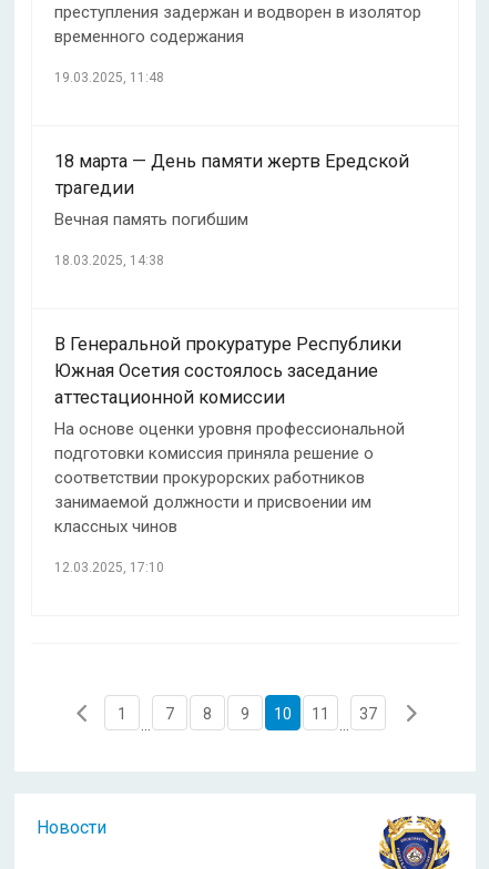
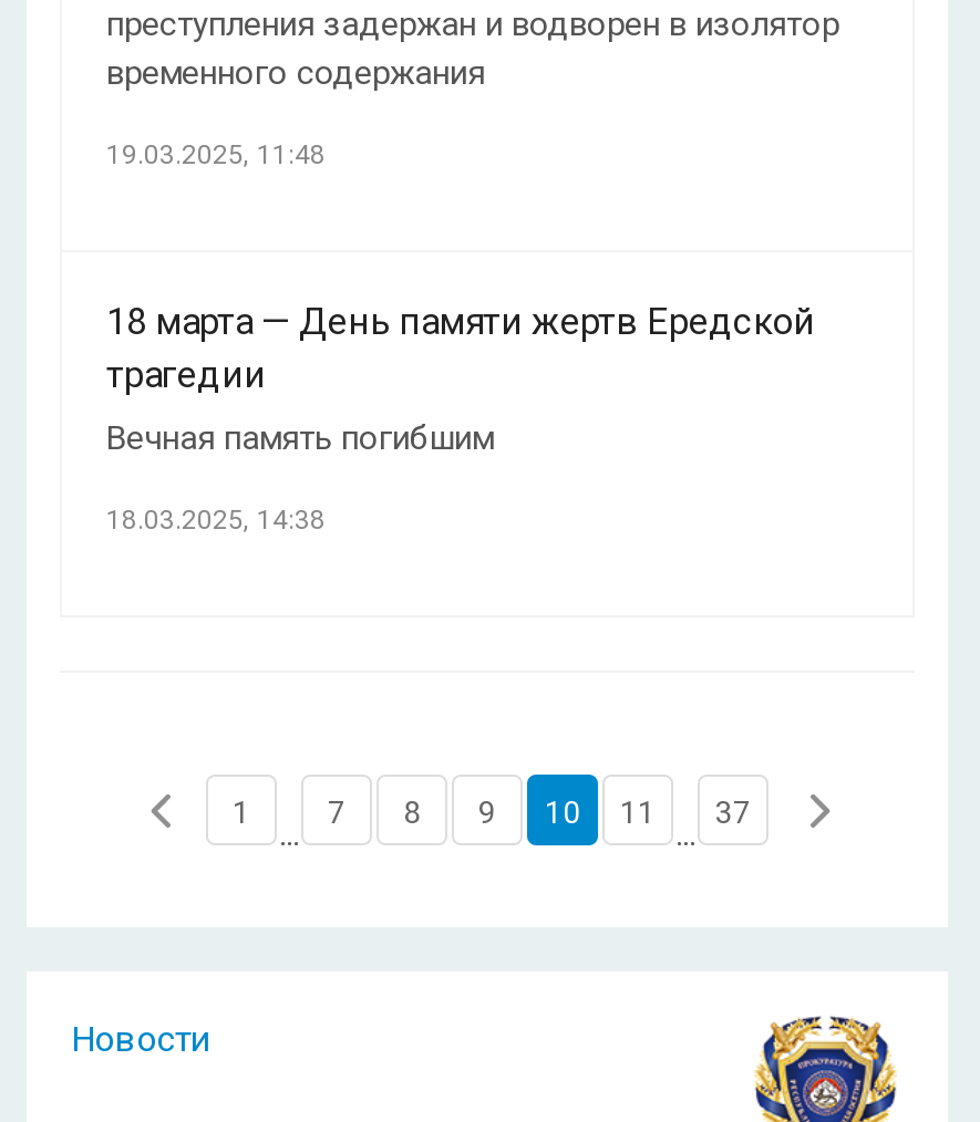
[54,334,405,576] В Генеральной прокуратуре Республики | Южная Осетия состоялось заседание | аттестационной комиссии | На основе оценки уровня профессиональной | подготовки комиссия приняла решение о | соответствии прокурорских работников | занимаемой должности и присвоении им | классных чинов | 12.03.2025, 17:10 -> none

